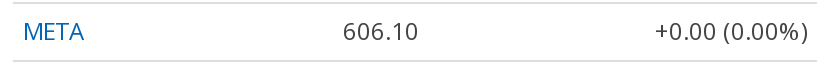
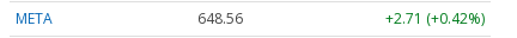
[343,14,419,48] 606.10 -> [197,8,243,29] 648.56
[655,14,807,48] +0.00 (0.00%) -> [385,8,485,29] +2.71 (+0.42%)

